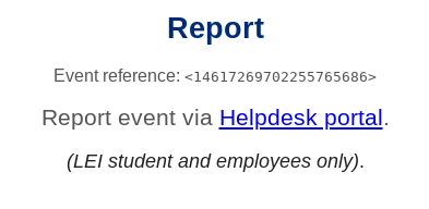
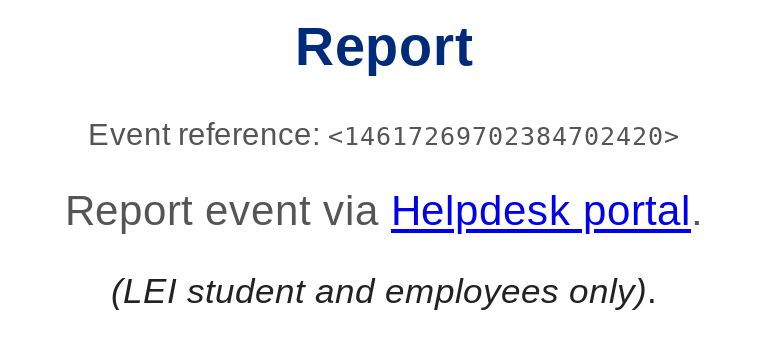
[53,66,377,85] Event reference: <14617269702255765686> -> [88,116,680,150] Event reference: <14617269702384702420>

